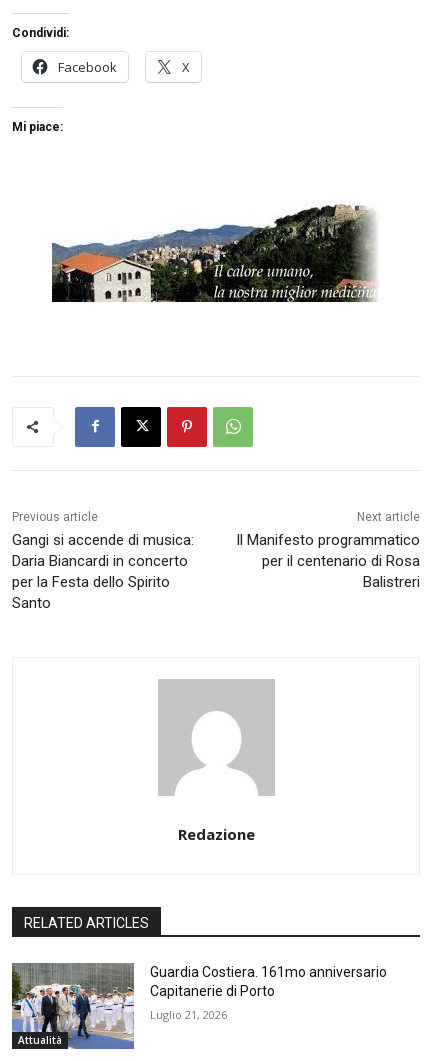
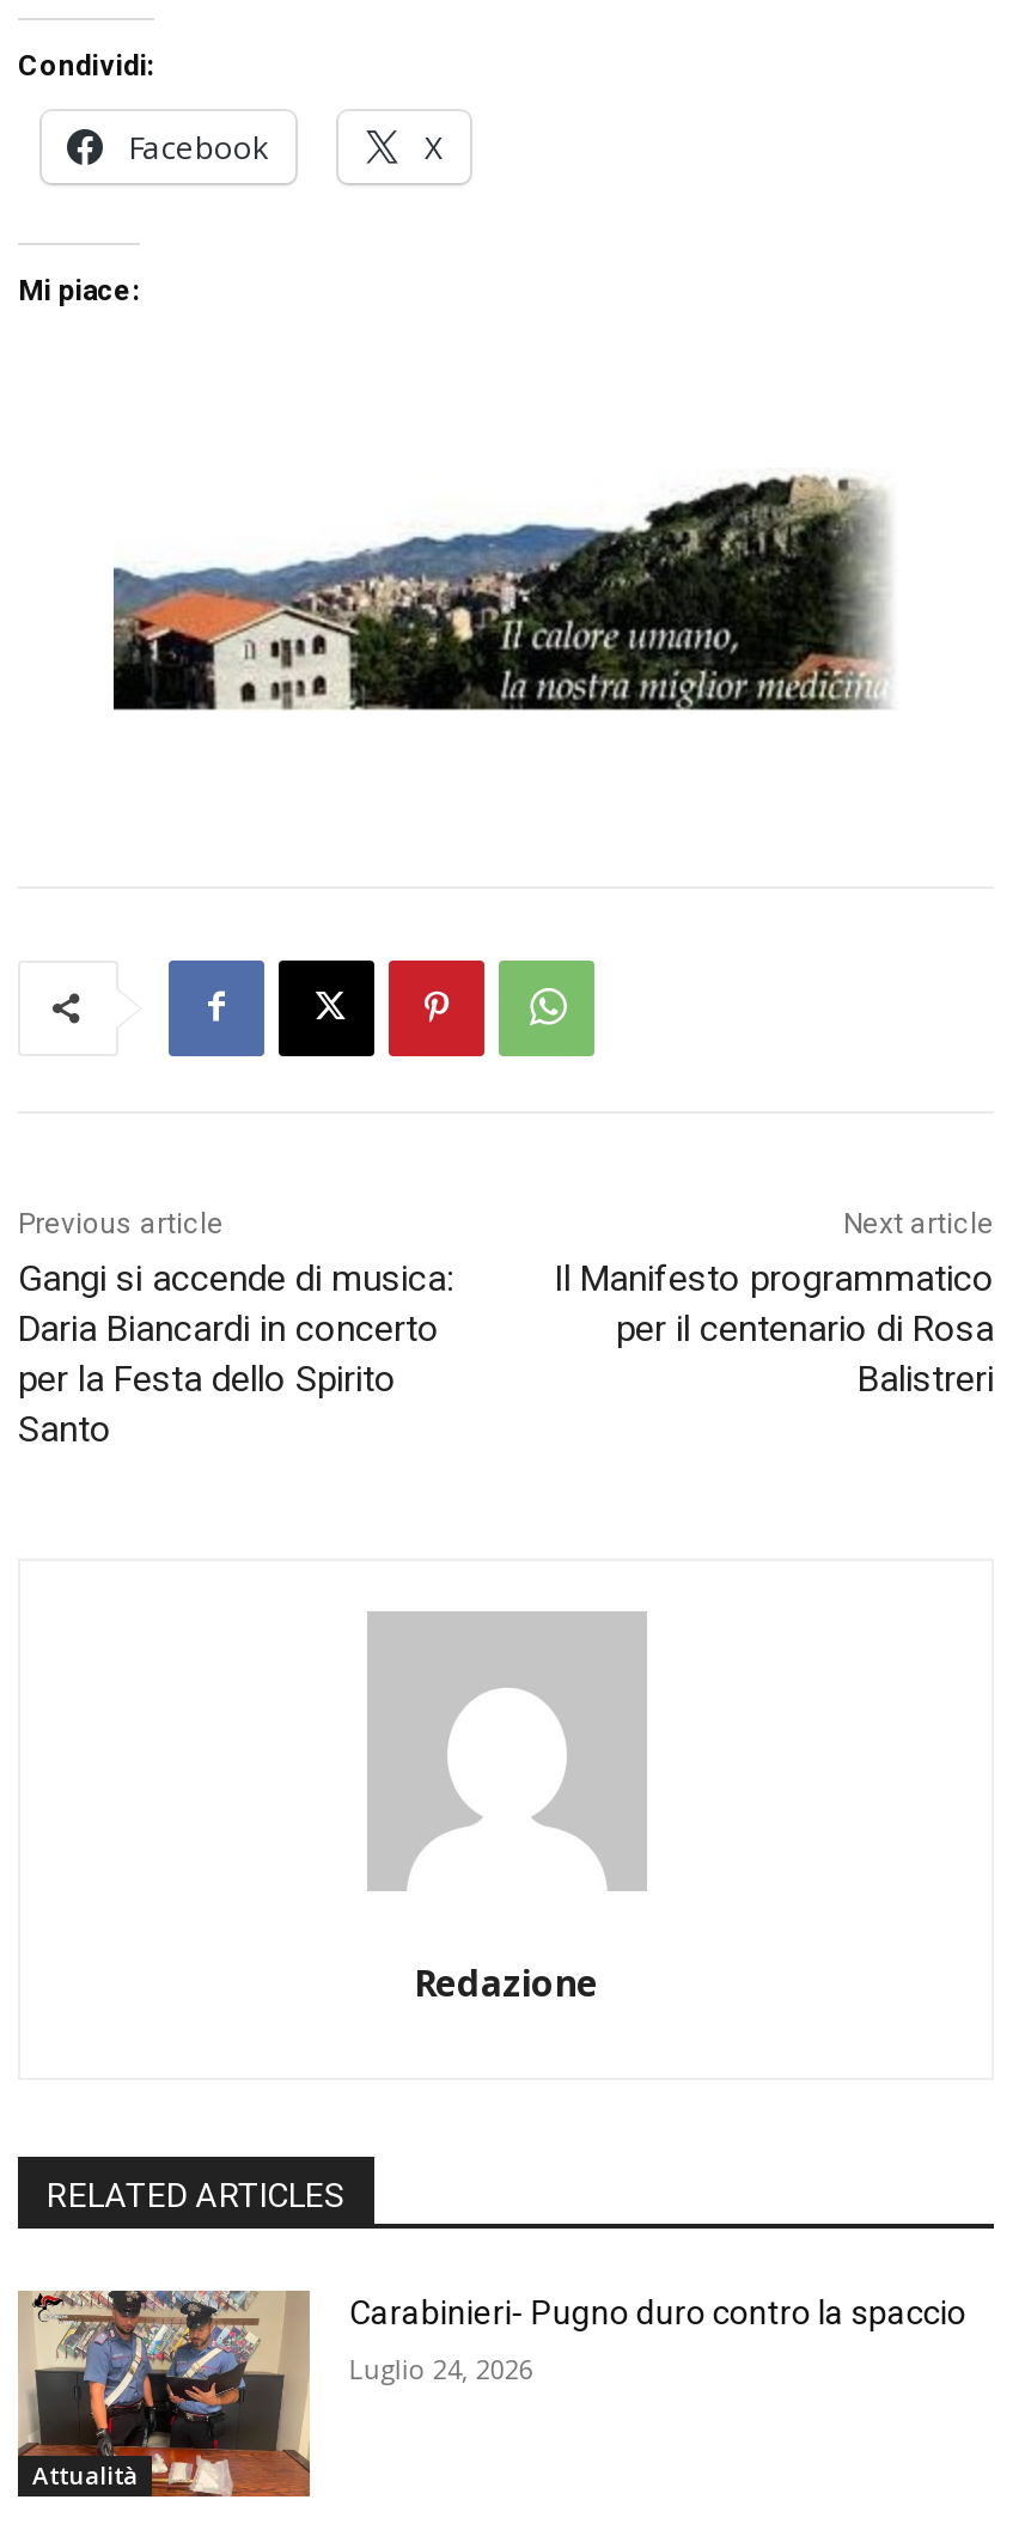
[11,963,387,1050] [image] | Guardia Costiera. 161mo anniversario | Capitanerie di Porto -> [18,2291,966,2499] [image] | Carabinieri- Pugno duro contro la spaccio
[150,1007,227,1022] Luglio 21, 2026 -> [349,2350,533,2386] Luglio 24, 2026

